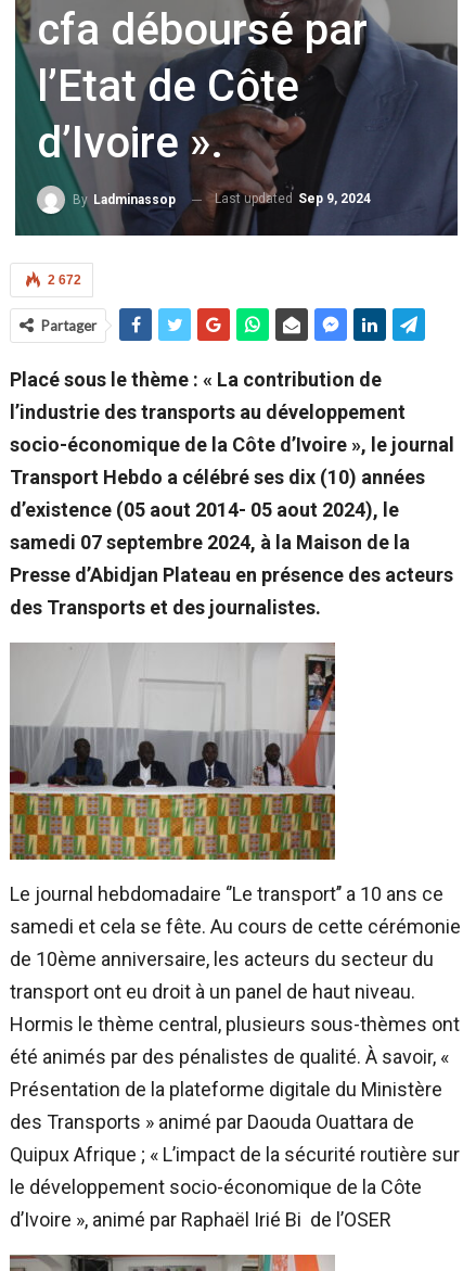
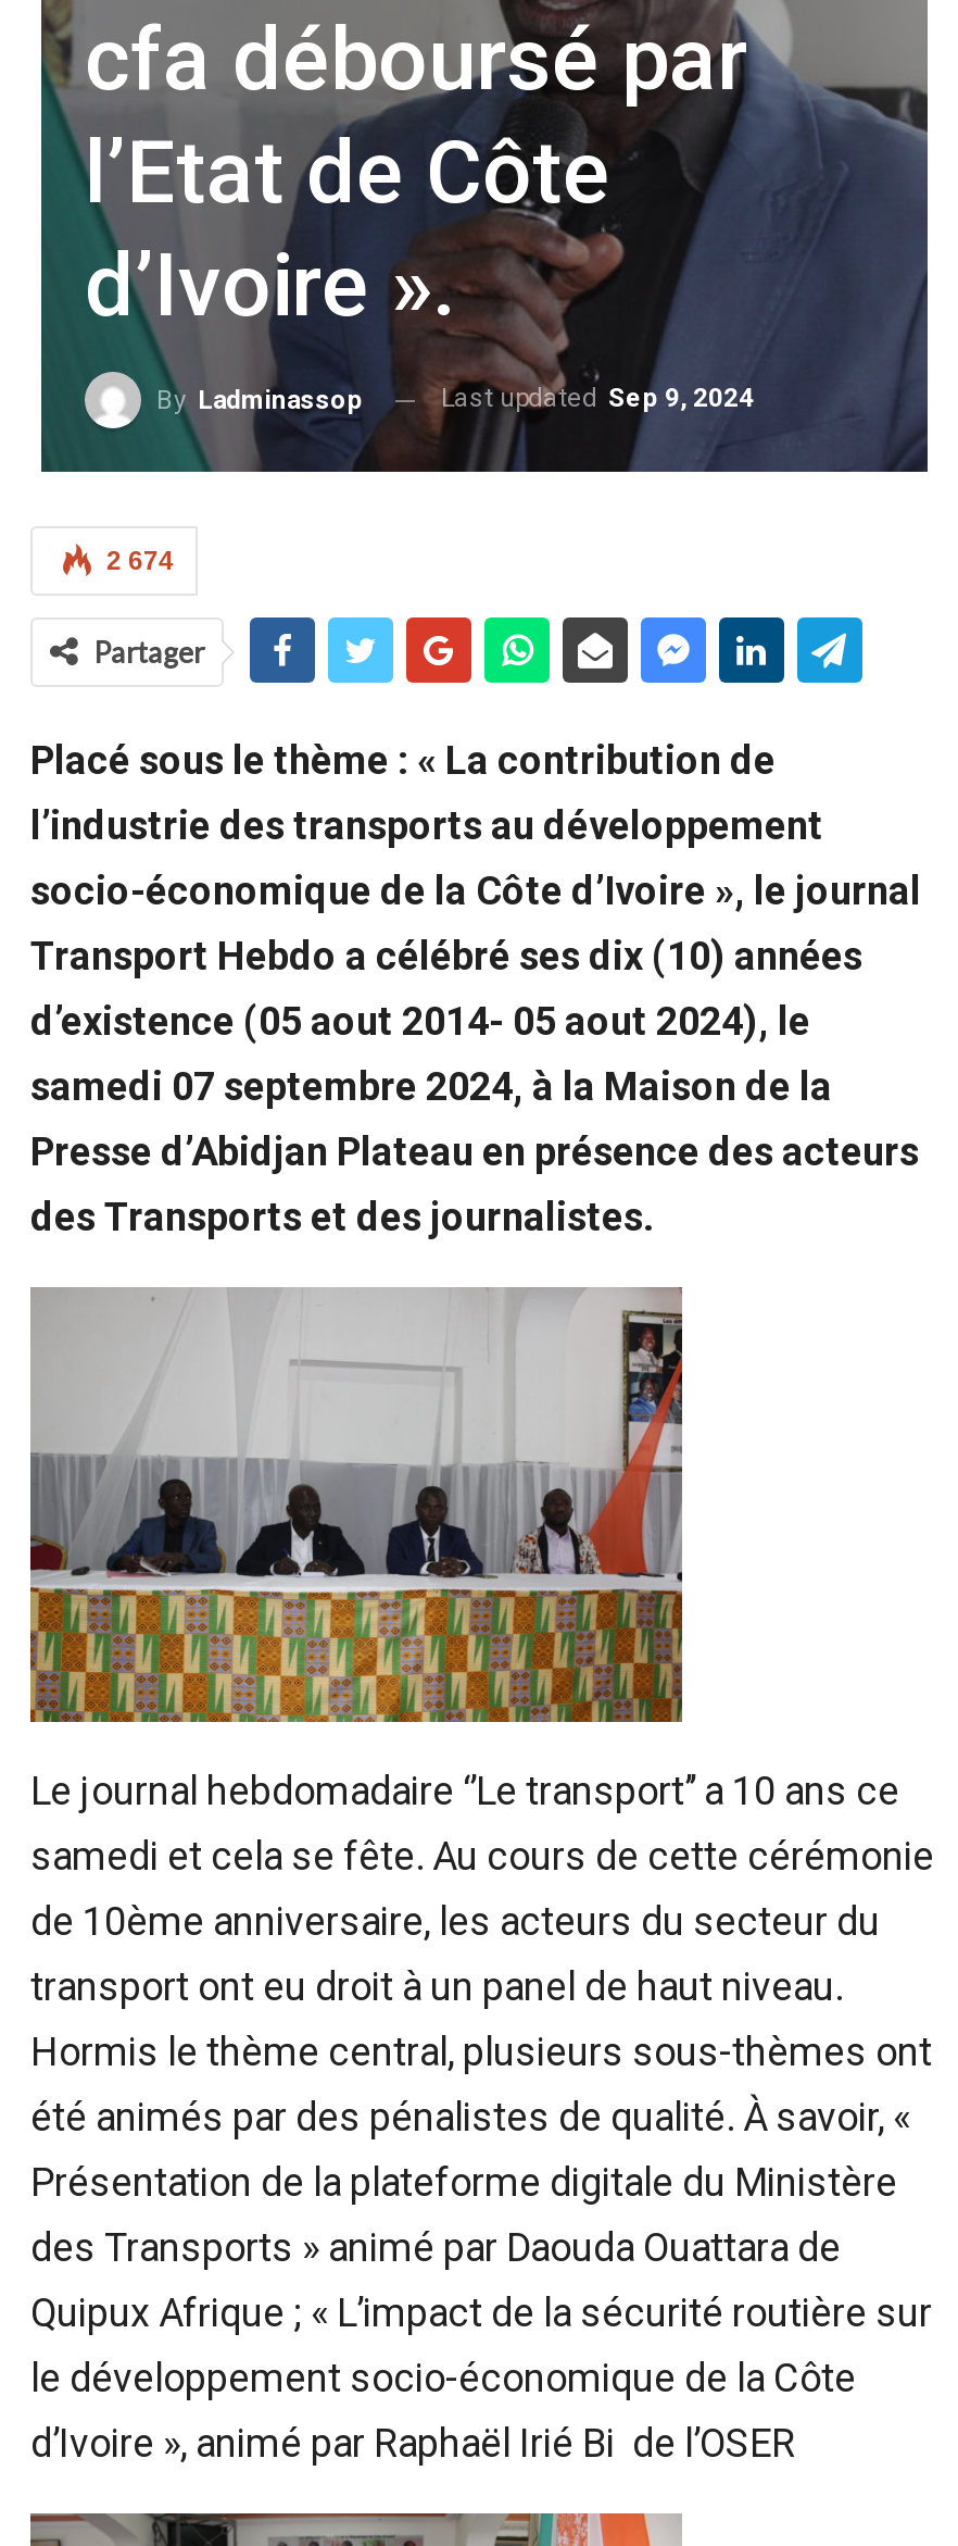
[48,272,81,288] 2 672 -> [106,546,174,576] 2 674

